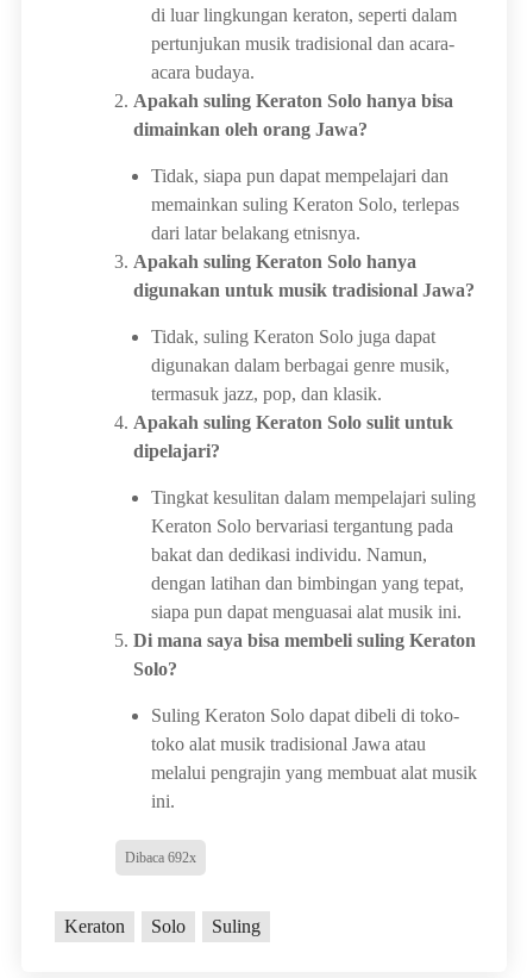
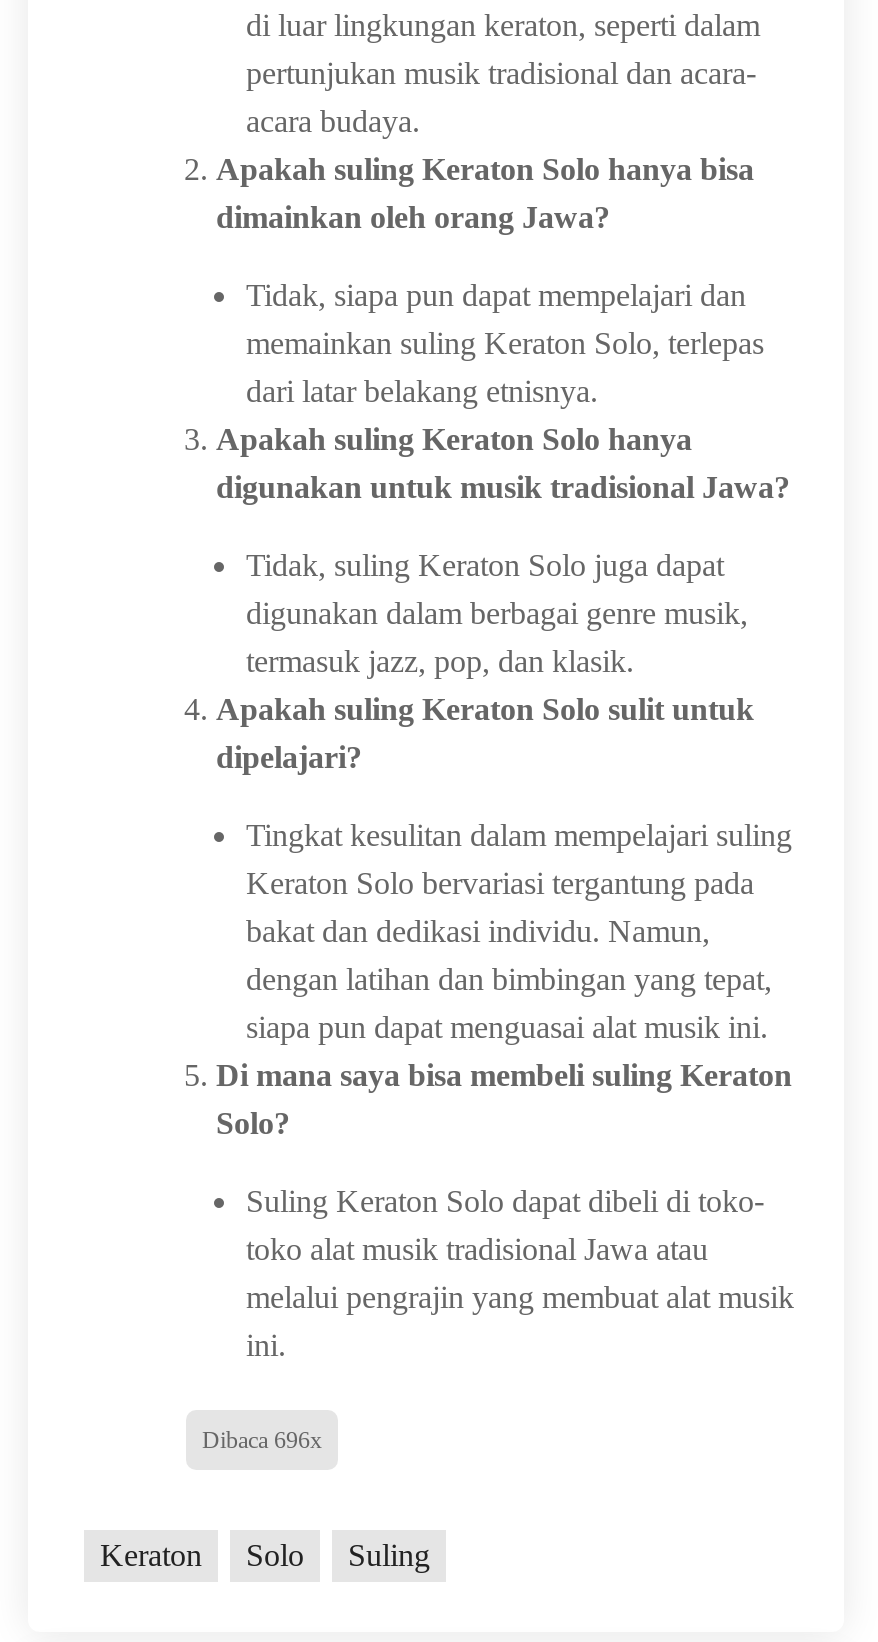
[125,849,196,866] Dibaca 692x -> [202,1426,322,1454] Dibaca 696x

